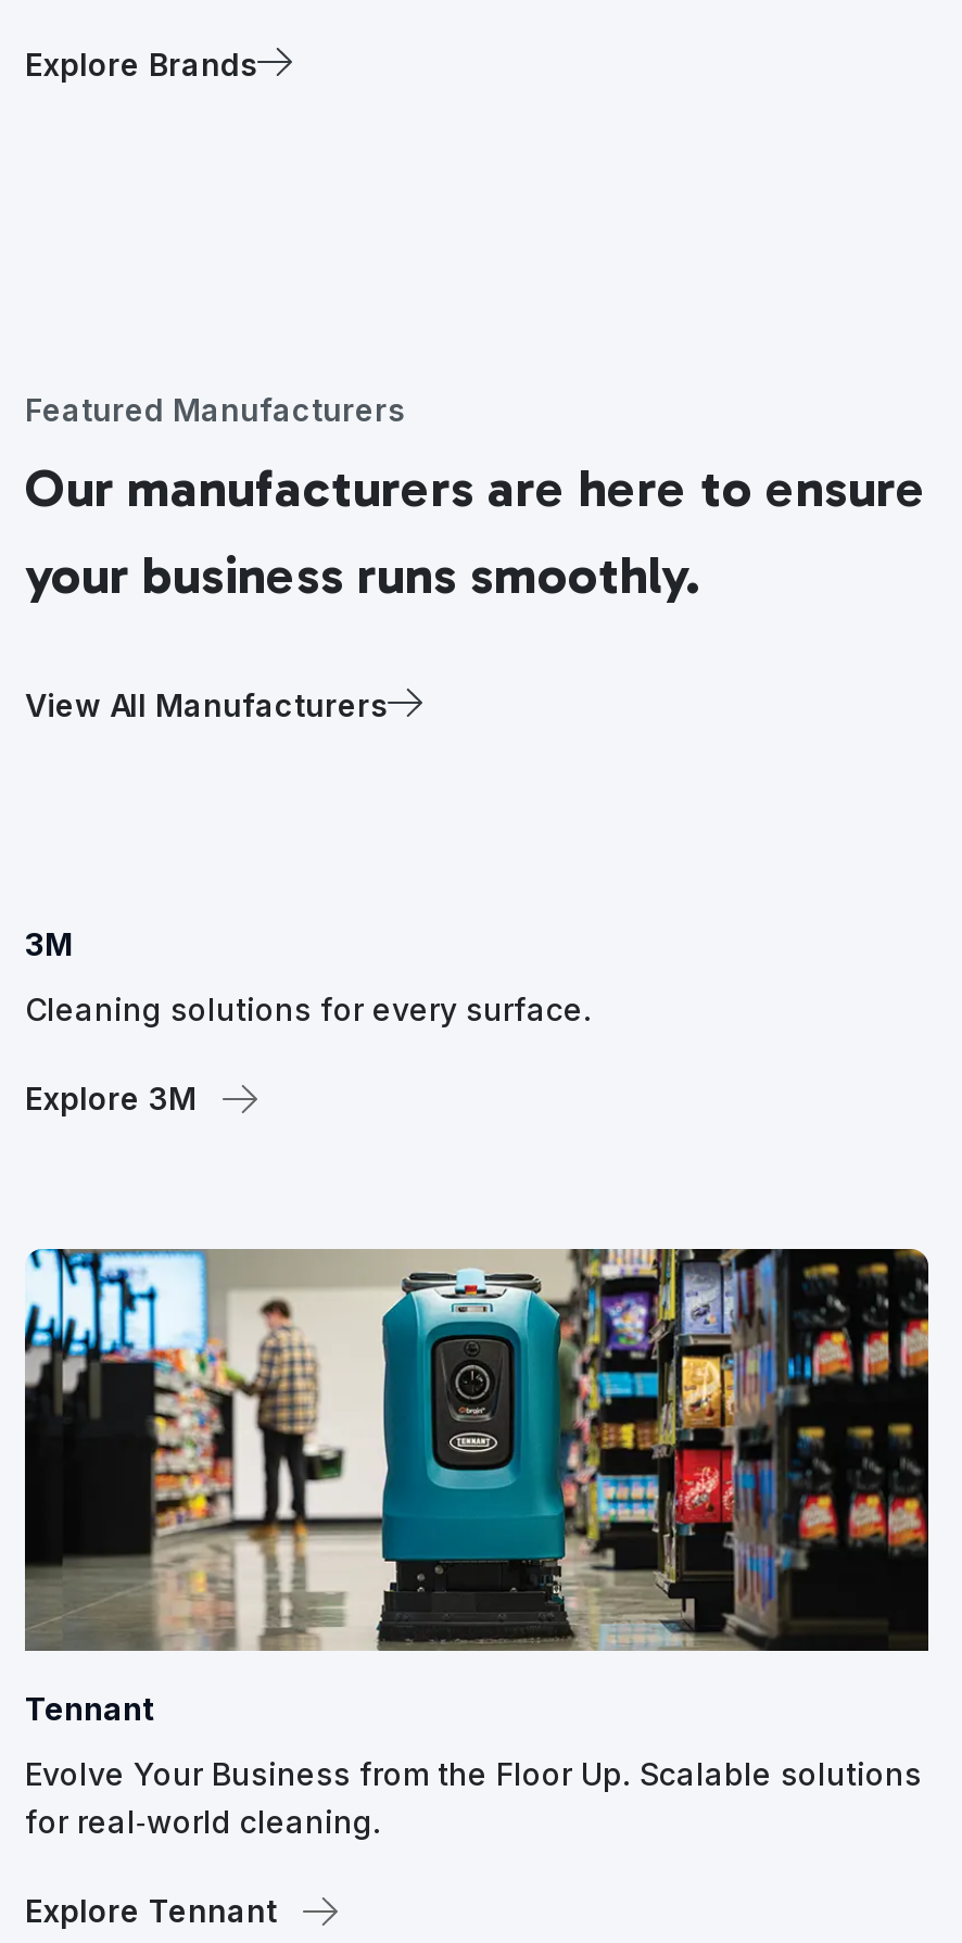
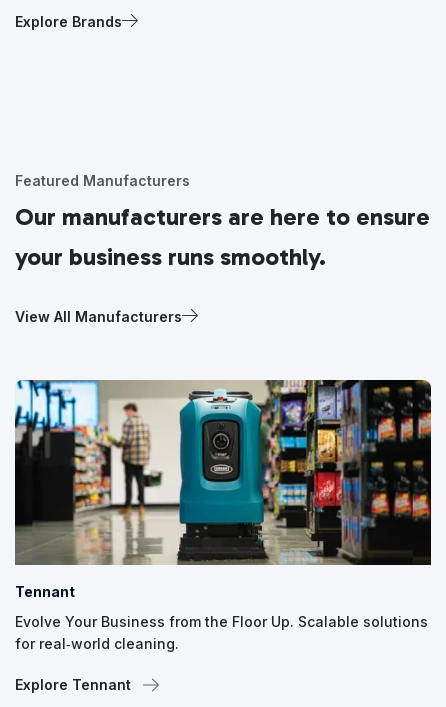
[25,926,592,1117] 3M | Cleaning solutions for every surface. | Explore 3M -> none

